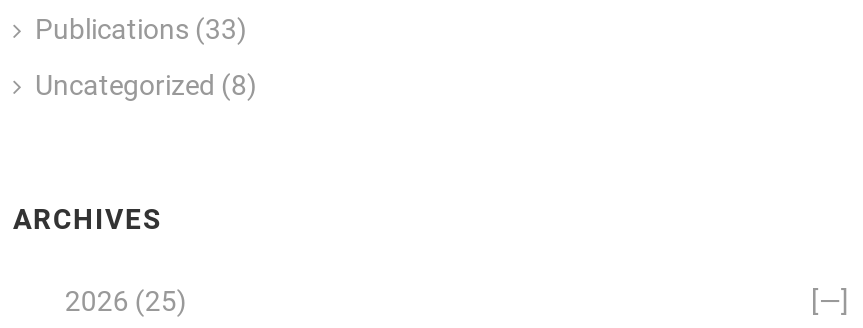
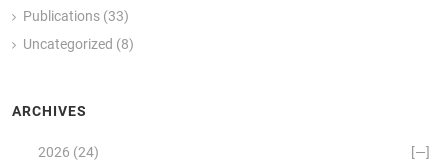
[65,281,187,319] 2026 (25) -> [38,142,99,161] 2026 (24)

